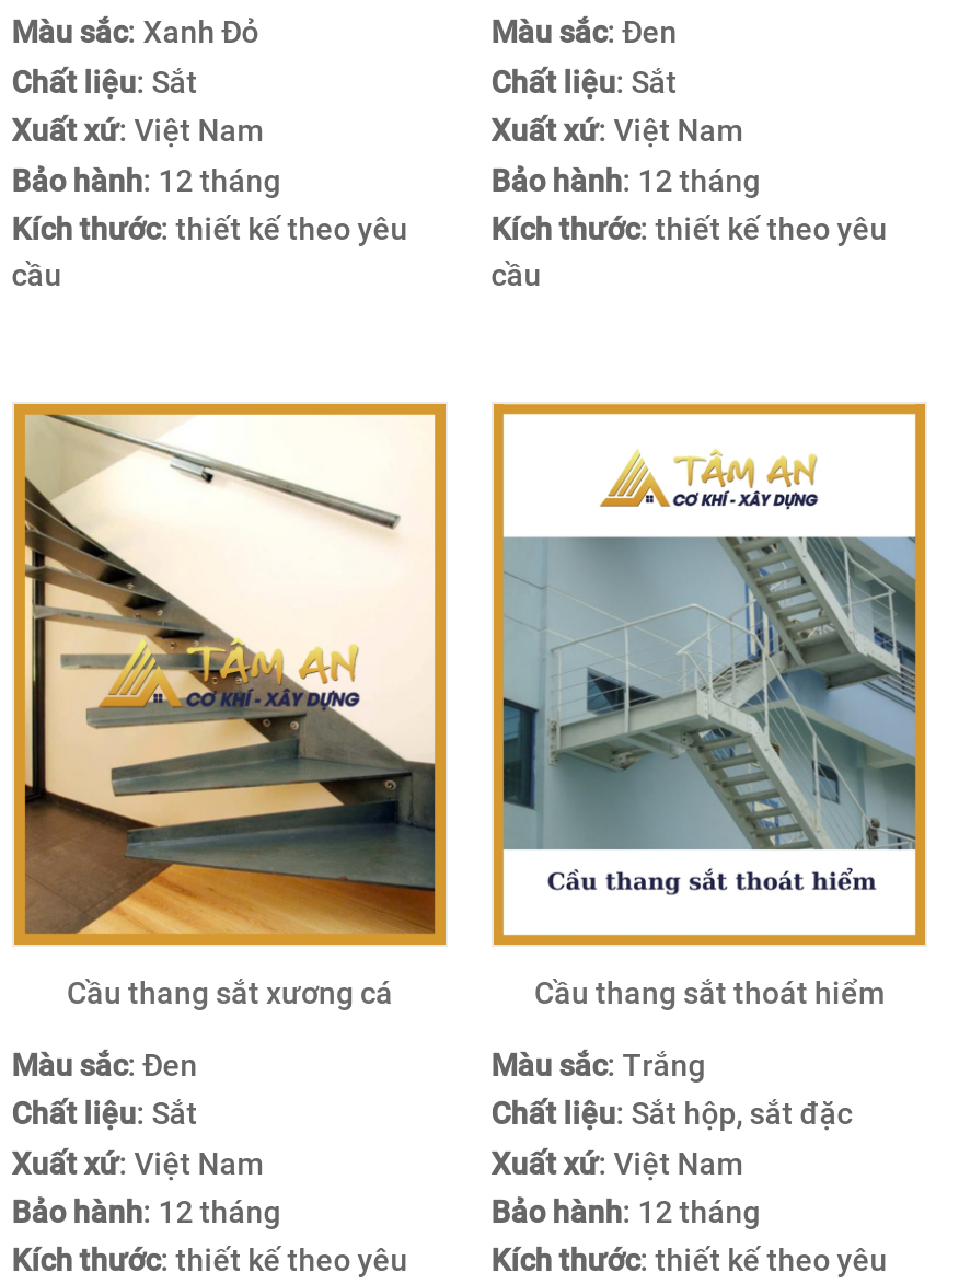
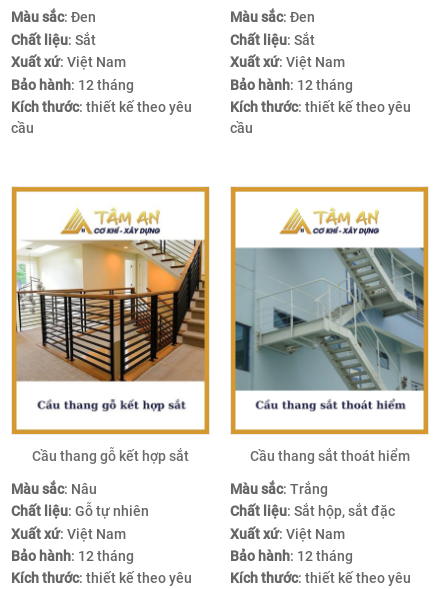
[12,15,259,50] Màu sắc: Xanh Đỏ -> [11,9,96,25] Màu sắc: Đen
[23,413,437,1011] [image] | Cầu thang sắt xương cá -> [15,190,206,464] [image] | Cầu thang gỗ kết hợp sắt
[12,1047,198,1131] Màu sắc: Đen | Chất liệu: Sắt -> [11,481,149,519] Màu sắc: Nâu | Chất liệu: Gỗ tự nhiên

